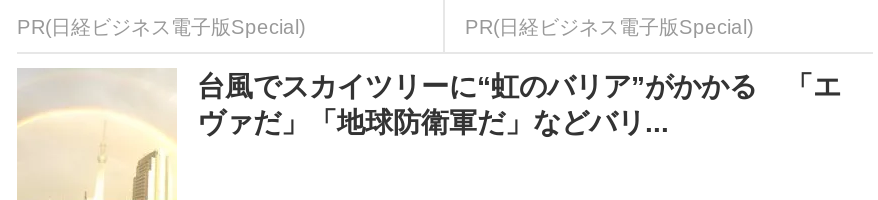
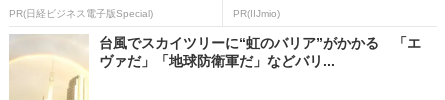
[465,16,753,38] PR(日経ビジネス電子版Special) -> [233,8,280,19] PR(IIJmio)

